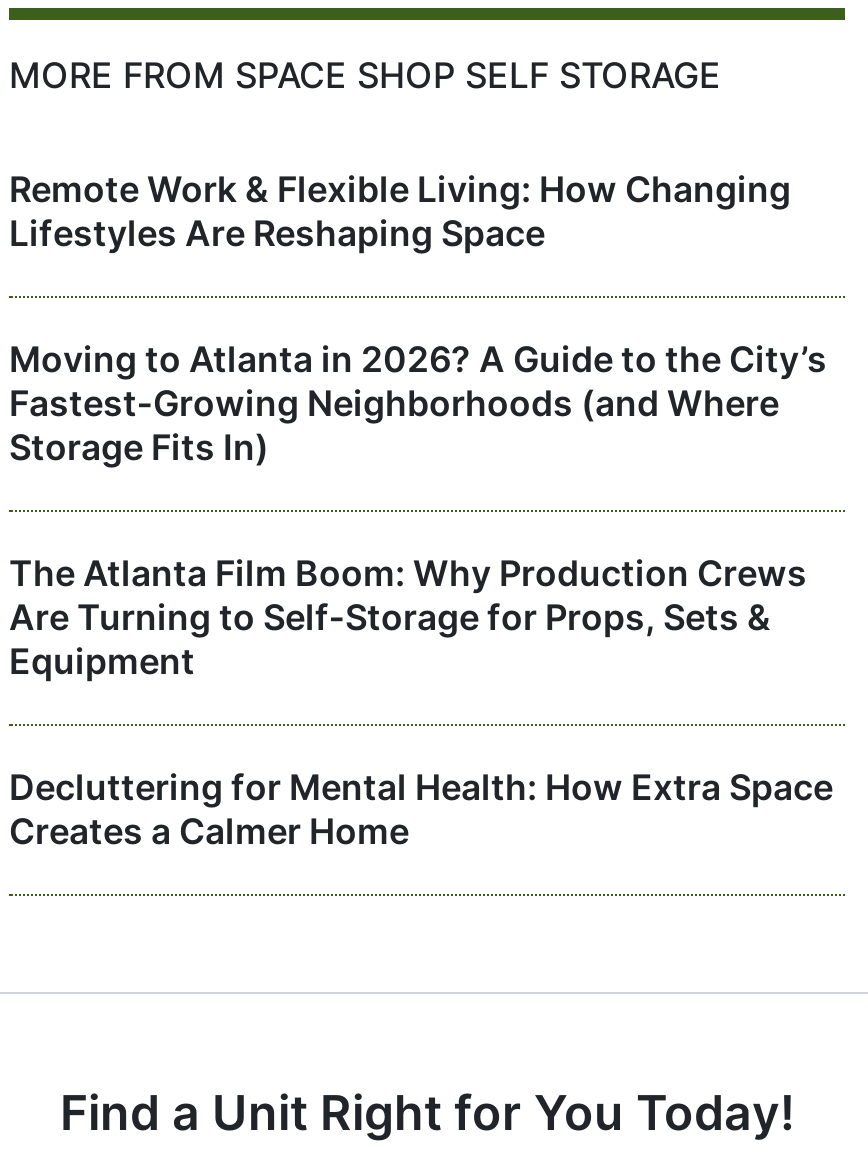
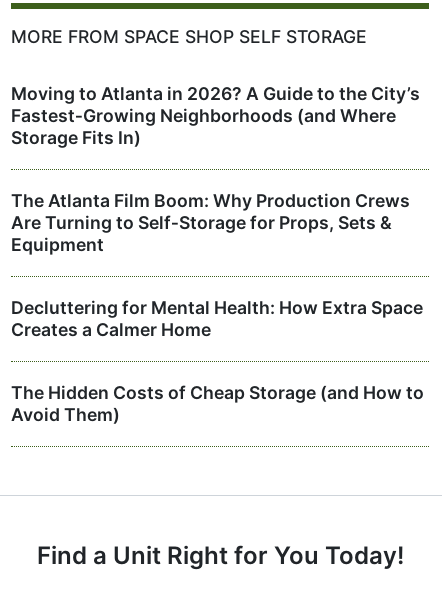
[9,169,791,255] Remote Work & Flexible Living: How Changing | Lifestyles Are Reshaping Space -> none
moved [9,339,833,853] -> [11,83,423,340]: Moving to Atlanta in 2026? A Guide to the City’s | Fastest‑Growing Neighborhoods (and Where | Storage Fits In) | The Atlanta Film Boom: Why Production Crews | Are Turning to Self‑Storage for Props, Sets & | Equipment | Decluttering for Mental Health: How Extra Space | Creates a Calmer Home
none -> [11,382,424,425] The Hidden Costs of Cheap Storage (and How to | Avoid Them)

